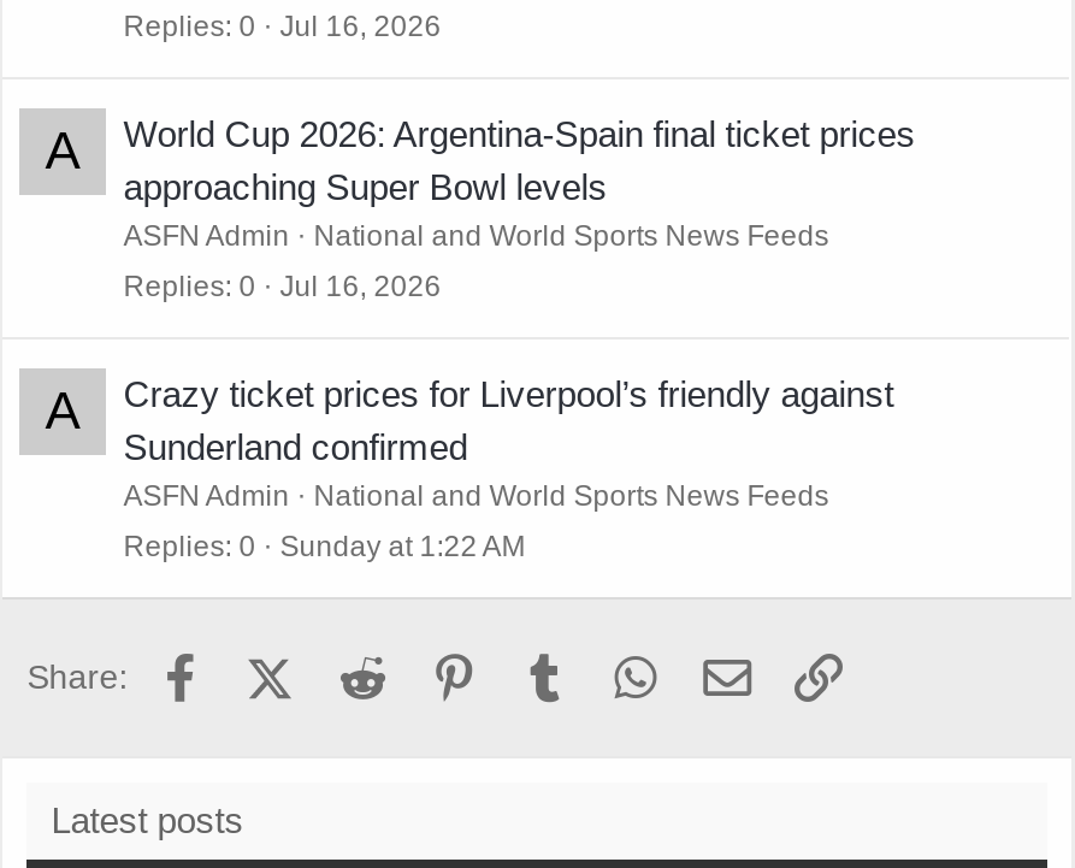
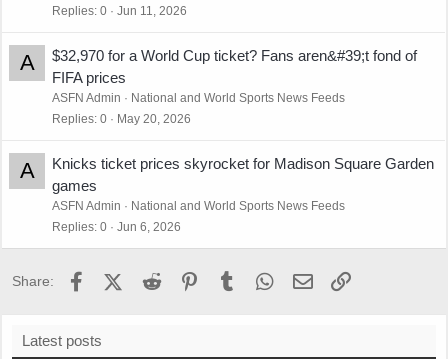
[123,9,441,43] Replies 0 Jul 16, 2026 -> [52,4,187,18] Replies 0 Jun 11, 2026
[123,113,915,207] World Cup 2026: Argentina-Spain final ticket prices | approaching Super Bowl levels -> [52,47,417,86] $32,970 for a World Cup ticket? Fans aren&#39;t fond of | FIFA prices
[123,269,441,303] Replies 0 Jul 16, 2026 -> [52,112,191,126] Replies 0 May 20, 2026
[123,373,894,467] Crazy ticket prices for Liverpool’s friendly against | Sunderland confirmed -> [52,155,434,194] Knicks ticket prices skyrocket for Madison Square Garden | games
[123,529,525,563] Replies 0 Sunday at 1:22 AM -> [52,220,181,234] Replies 0 Jun 6, 2026

